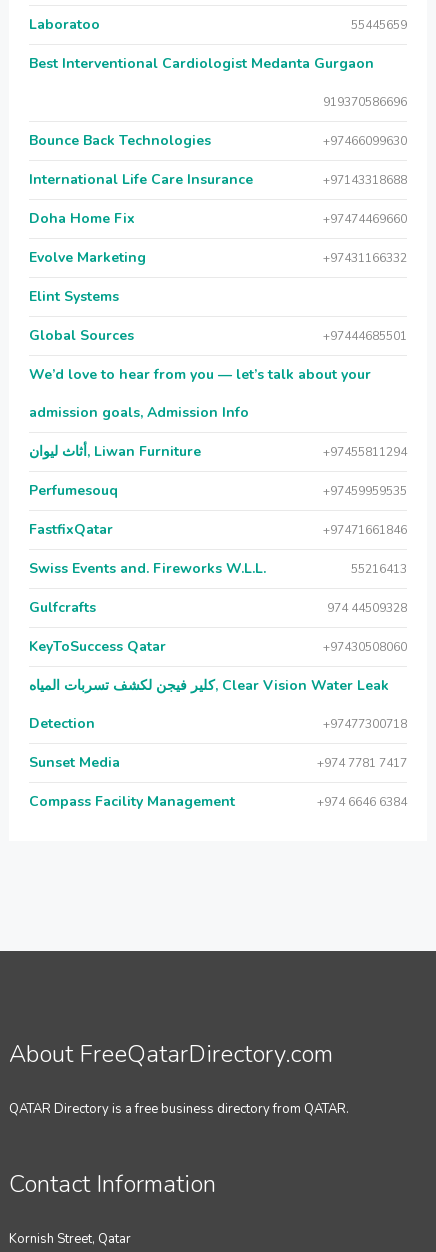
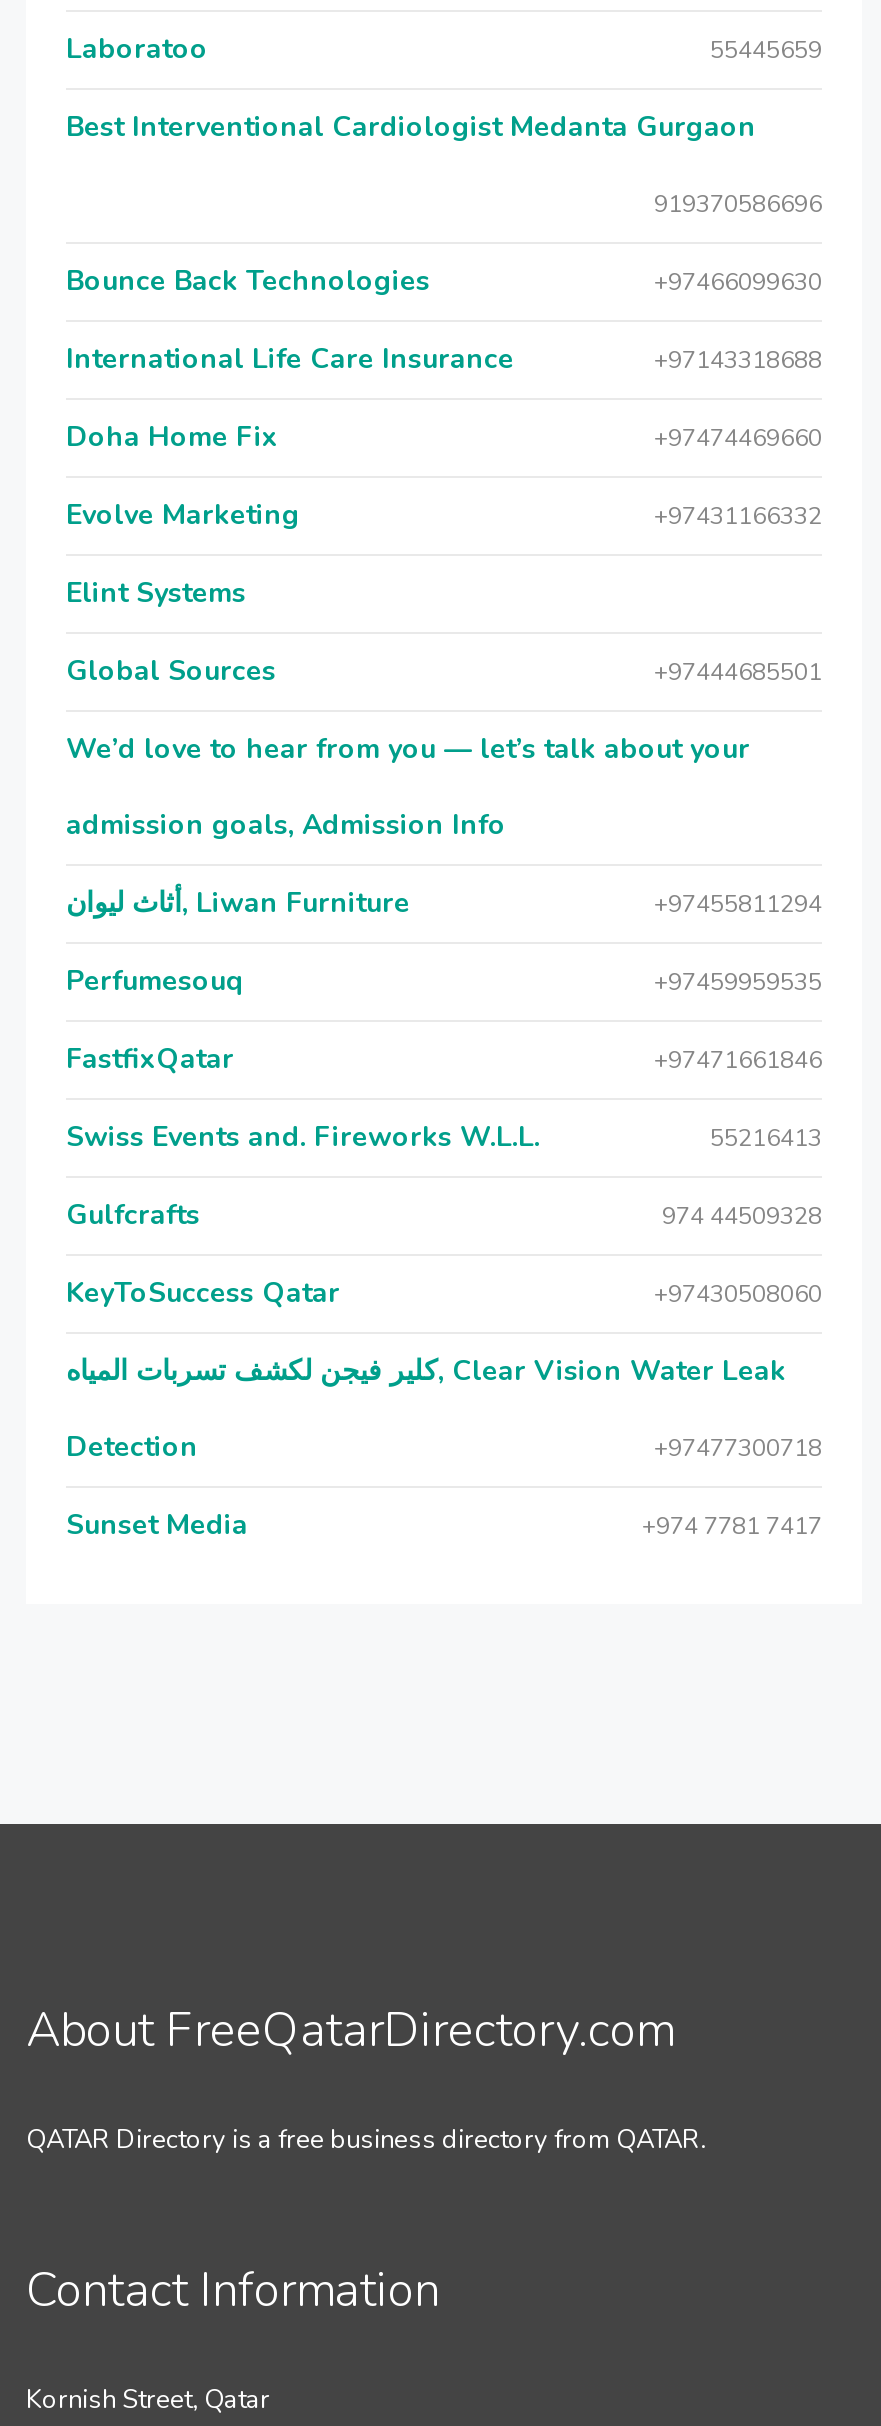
[29,792,407,811] Compass Facility Management | +974 6646 6384 -> none

